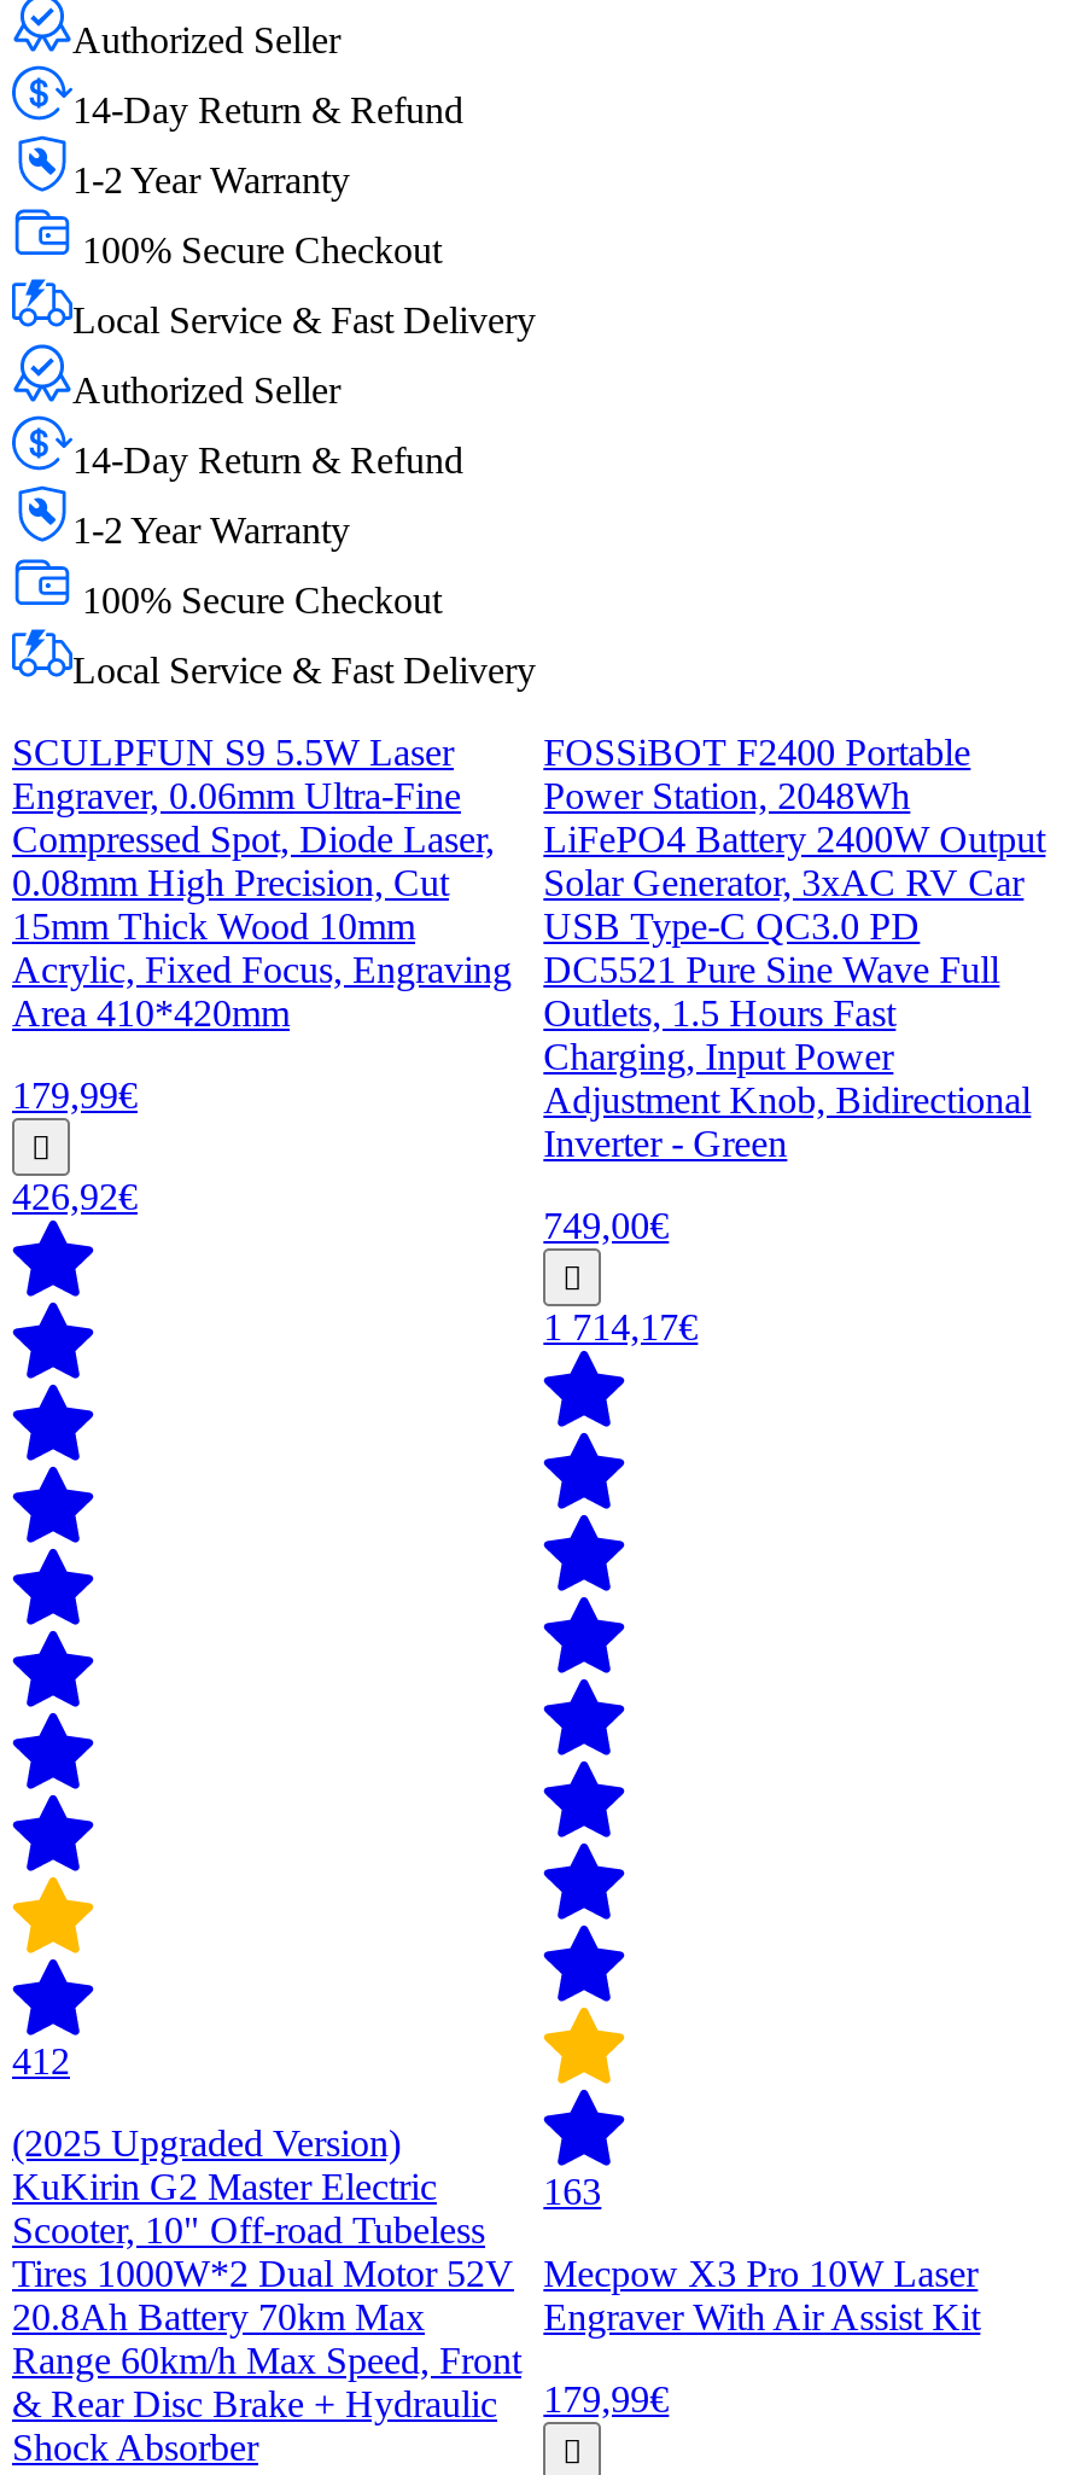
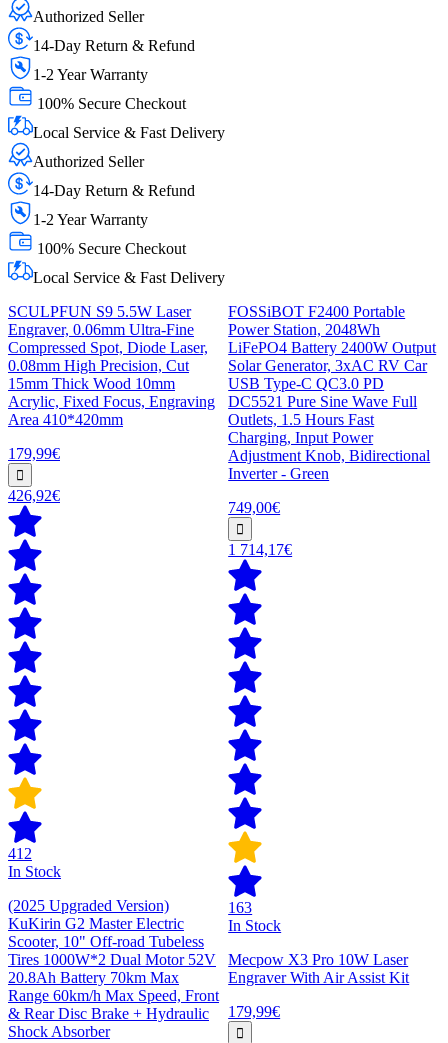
none -> [8,863,61,880] In Stock
none -> [228,917,281,934] In Stock

